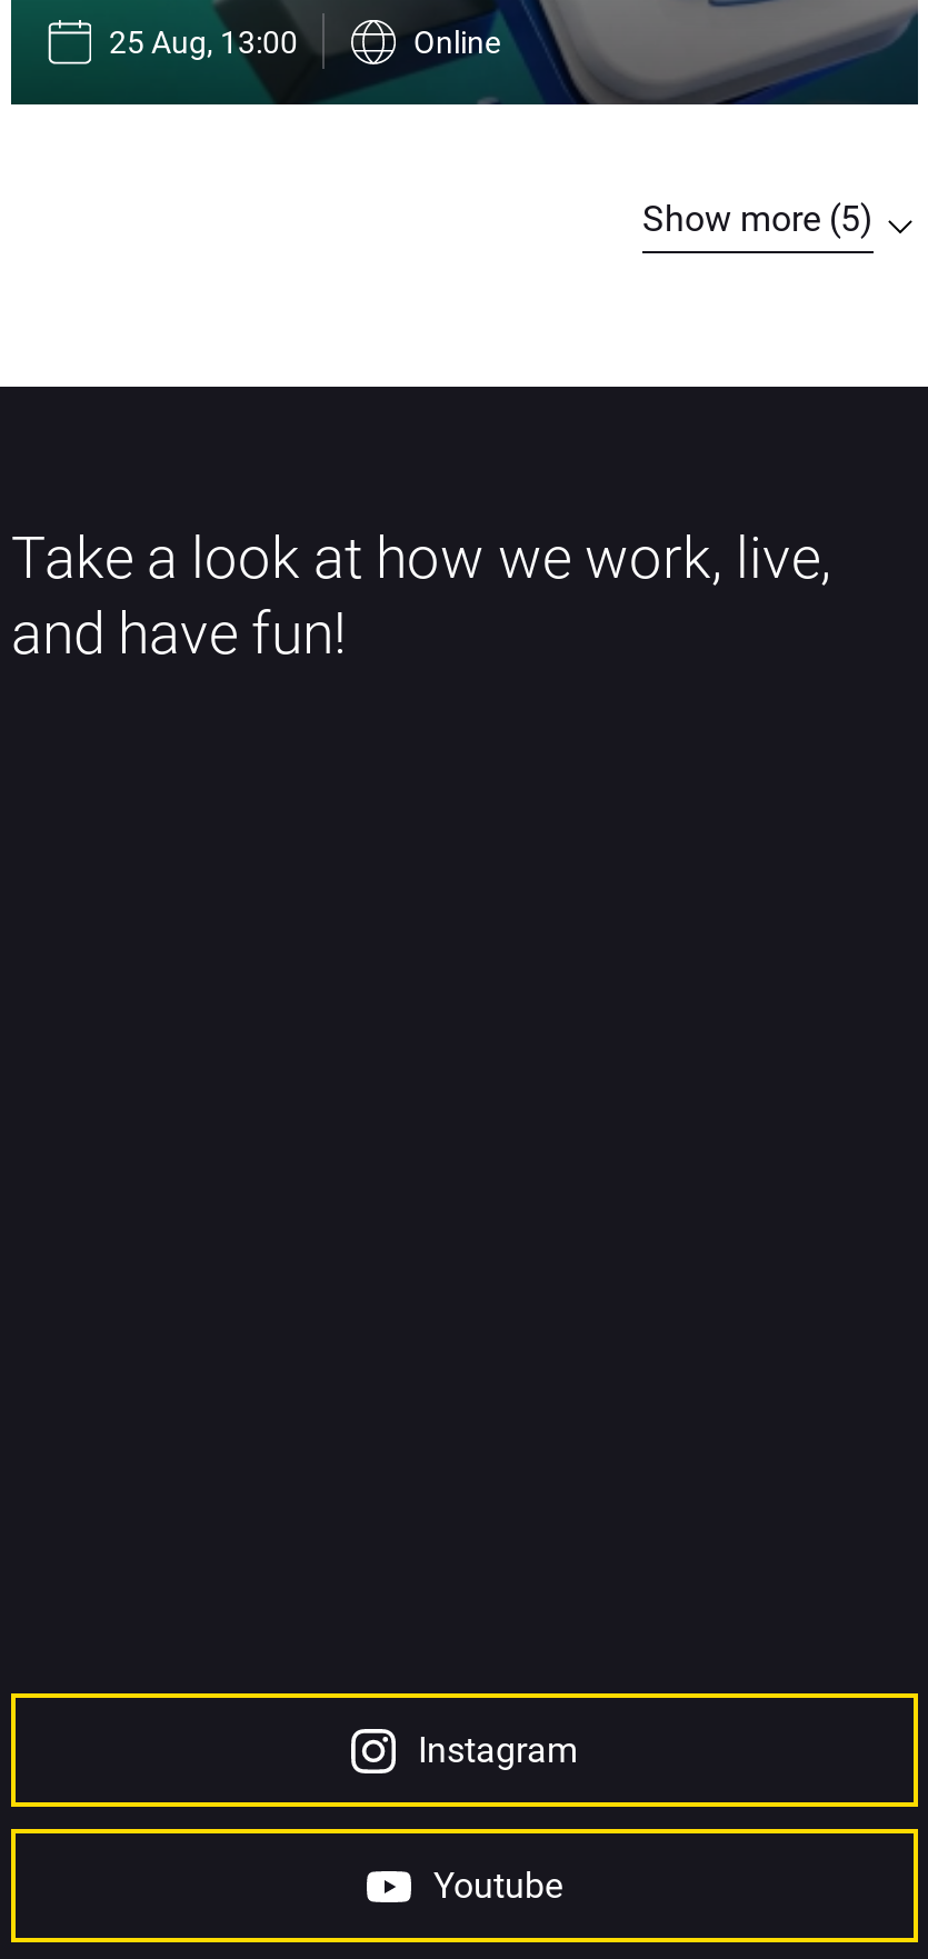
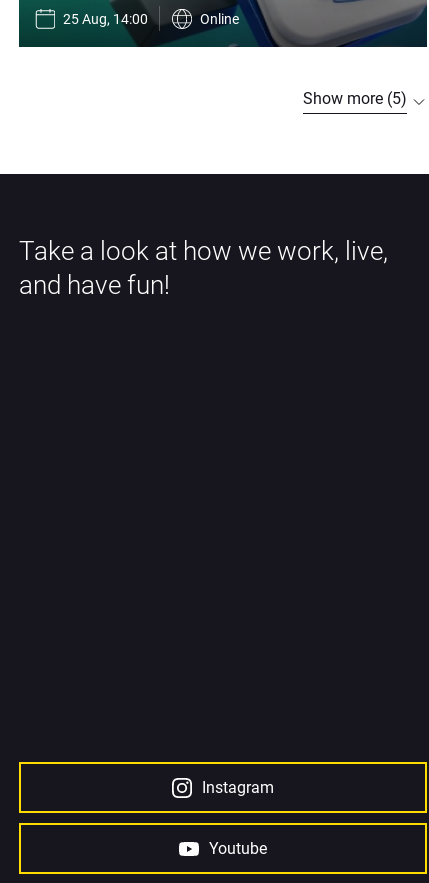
[109,24,298,60] 25 Aug, 13:00 -> [63,11,148,27] 25 Aug, 14:00

